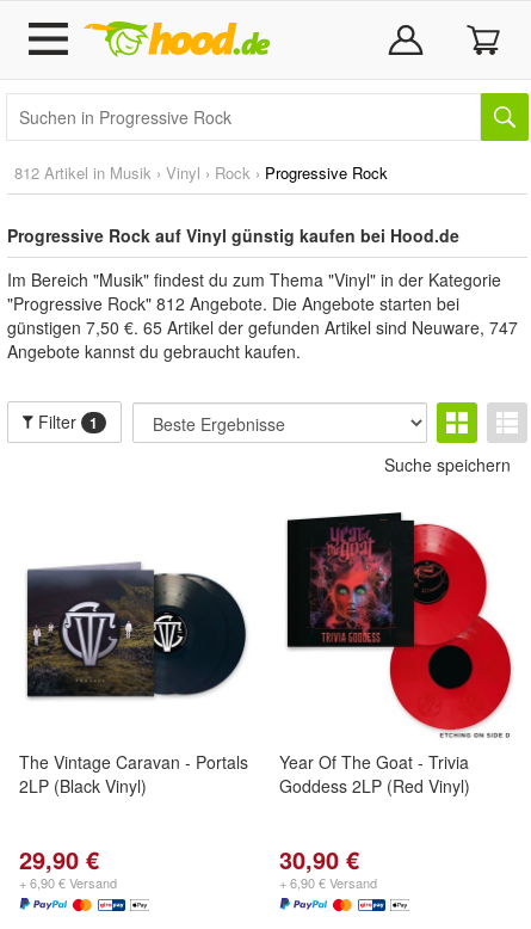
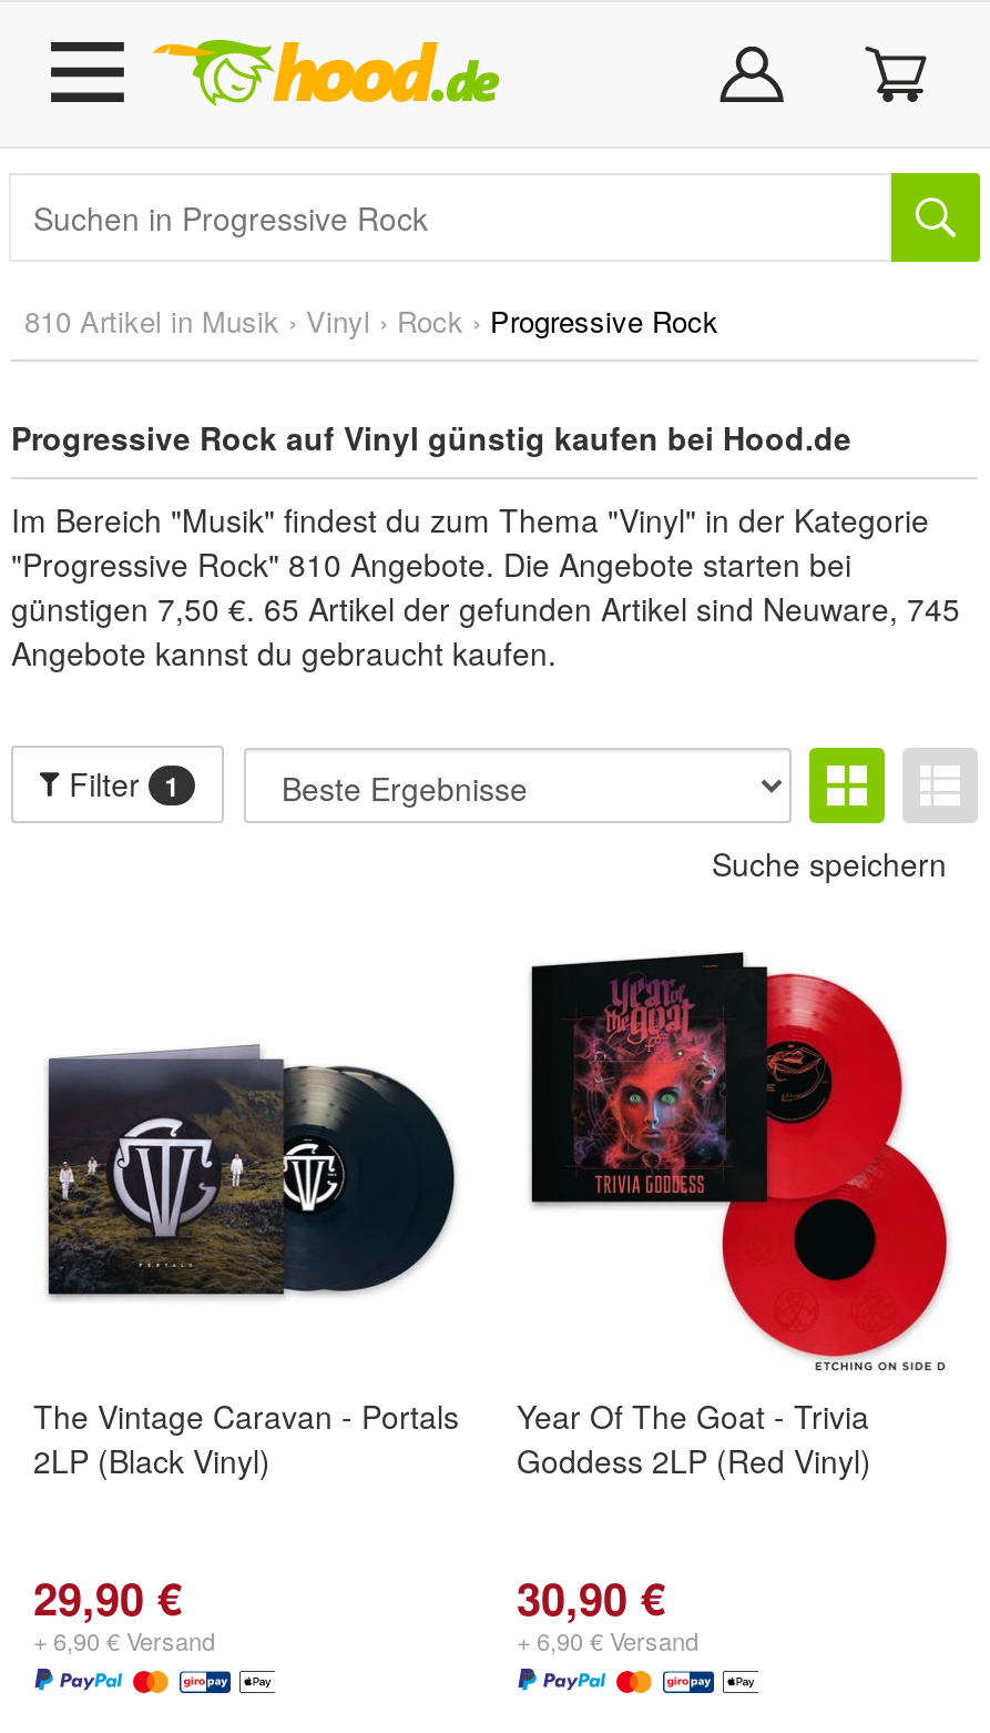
[14,161,388,184] 812 Artikel in Musik › Vinyl › Rock › Progressive Rock -> [24,300,718,342] 810 Artikel in Musik › Vinyl › Rock › Progressive Rock
[7,291,459,315] "Progressive Rock" 812 Angebote. Die Angebote starten bei -> [11,541,851,586] "Progressive Rock" 810 Angebote. Die Angebote starten bei
[7,315,518,339] günstigen 7,50 €. 65 Artikel der gefunden Artikel sind Neuware, 747 -> [11,586,960,630] günstigen 7,50 €. 65 Artikel der gefunden Artikel sind Neuware, 745

